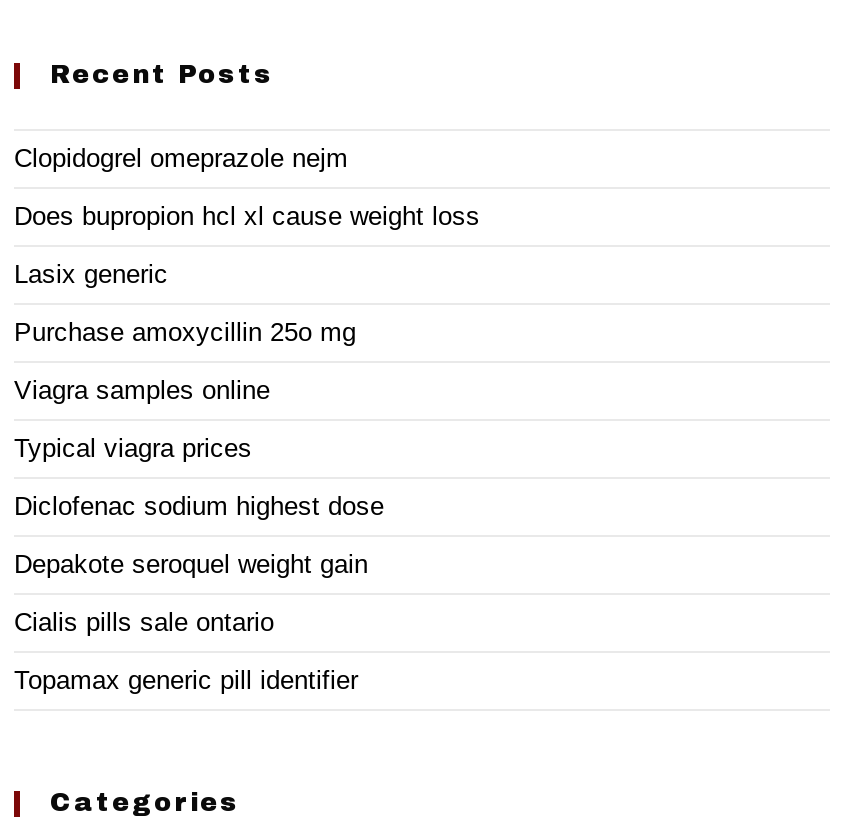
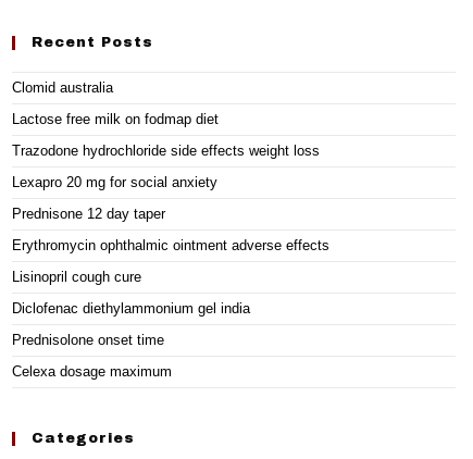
[14,143,348,173] Clopidogrel omeprazole nejm -> [12,79,113,96] Clomid australia
[14,201,480,231] Does bupropion hcl xl cause weight loss -> [12,111,219,127] Lactose free milk on fodmap diet
[14,259,168,289] Lasix generic -> [12,142,320,159] Trazodone hydrochloride side effects weight loss
[14,317,356,347] Purchase amoxycillin 25o mg -> [12,174,217,190] Lexapro 20 mg for social anxiety
[14,375,270,405] Viagra samples online -> [12,206,165,222] Prednisone 12 day taper
[14,433,252,463] Typical viagra prices -> [12,237,329,253] Erythromycin ophthalmic ointment adverse effects
[14,491,384,521] Diclofenac sodium highest dose -> [12,269,141,285] Lisinopril cough cure
[14,549,368,579] Depakote seroquel weight gain -> [12,300,250,317] Diclofenac diethylammonium gel india
[14,607,274,637] Cialis pills sale ontario -> [12,332,164,348] Prednisolone onset time
[14,665,358,695] Topamax generic pill identifier -> [12,363,172,380] Celexa dosage maximum

